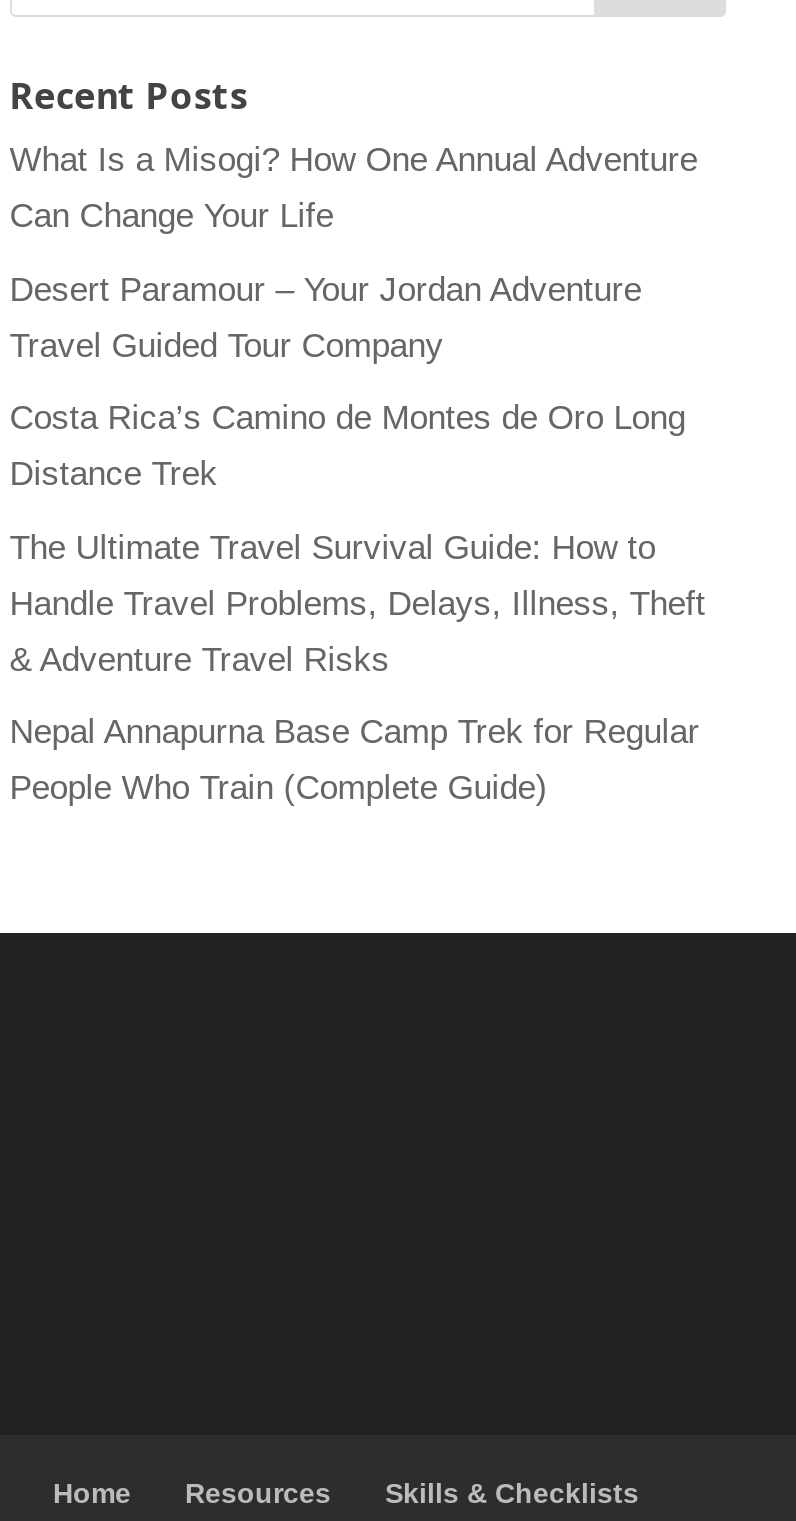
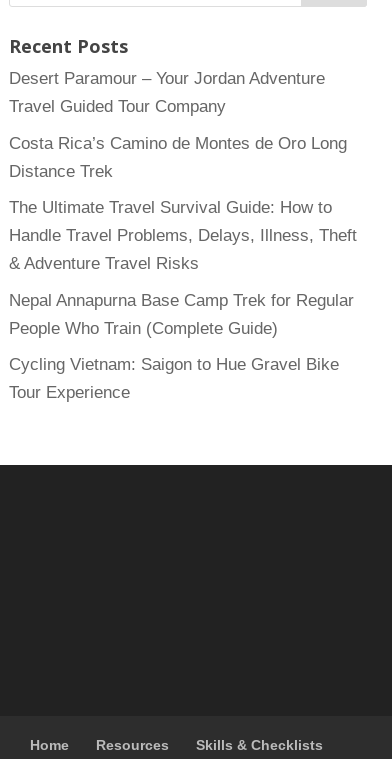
[10,141,698,235] What Is a Misogi? How One Annual Adventure | Can Change Your Life -> none
moved [10,270,706,807] -> [9,69,357,337]: Desert Paramour – Your Jordan Adventure | Travel Guided Tour Company | Costa Rica’s Camino de Montes de Oro Long | ... | Nepal Annapurna Base Camp Trek for Regular | People Who Train (Complete Guide)
none -> [9,355,339,402] Cycling Vietnam: Saigon to Hue Gravel Bike | Tour Experience

